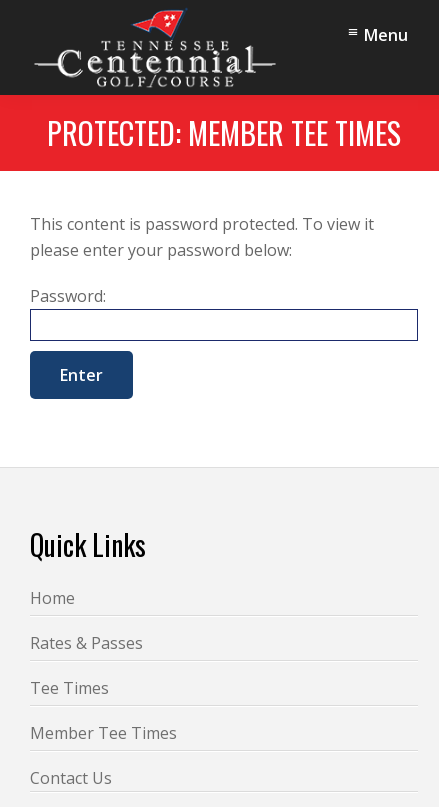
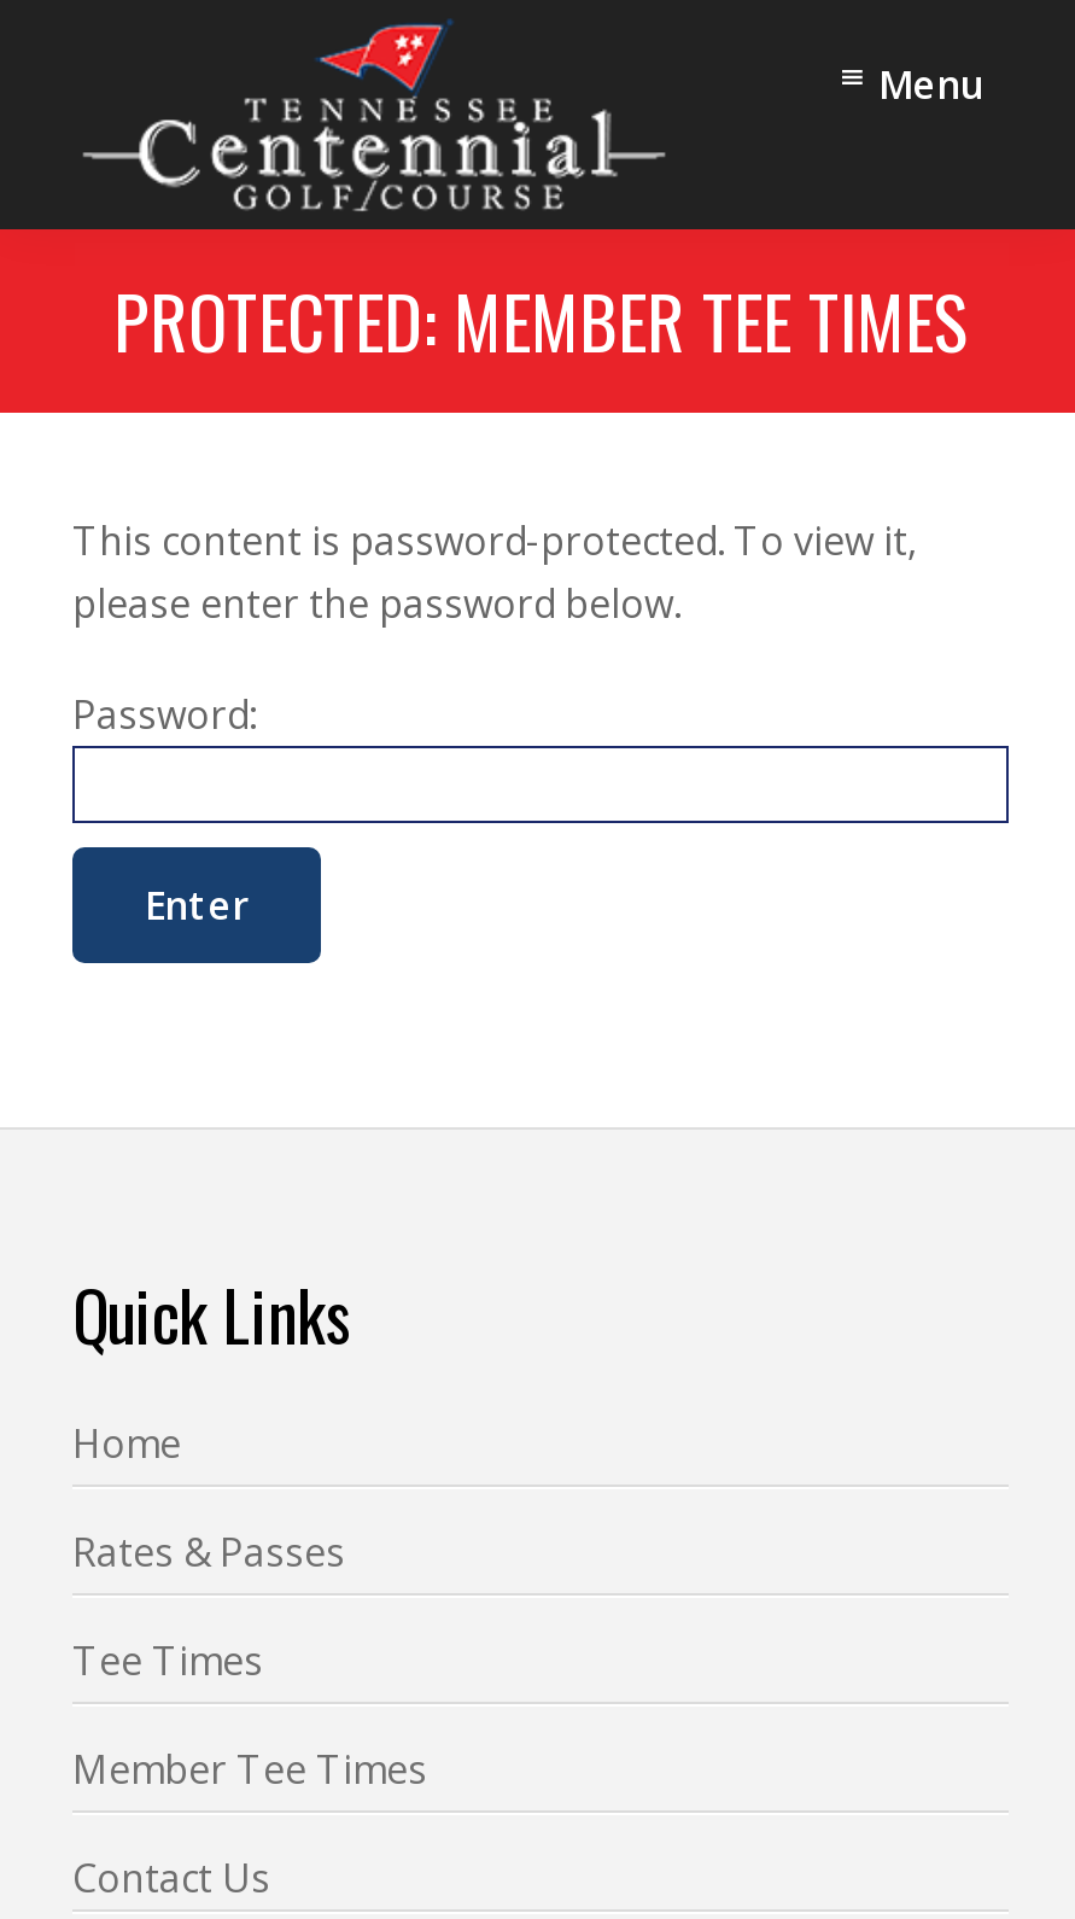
[30,213,374,261] This content is password protected. To view it | please enter your password below: -> [72,514,917,630] This content is password-protected. To view it, | please enter the password below.

